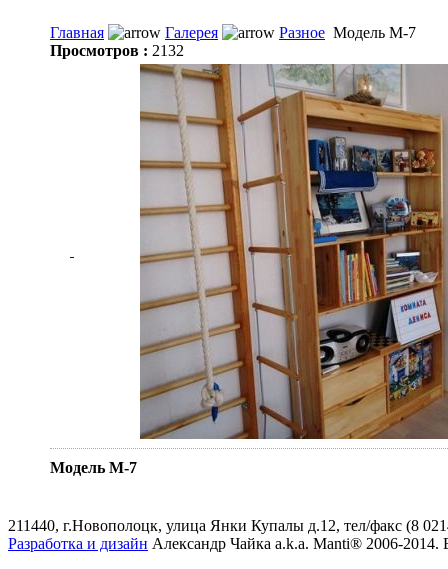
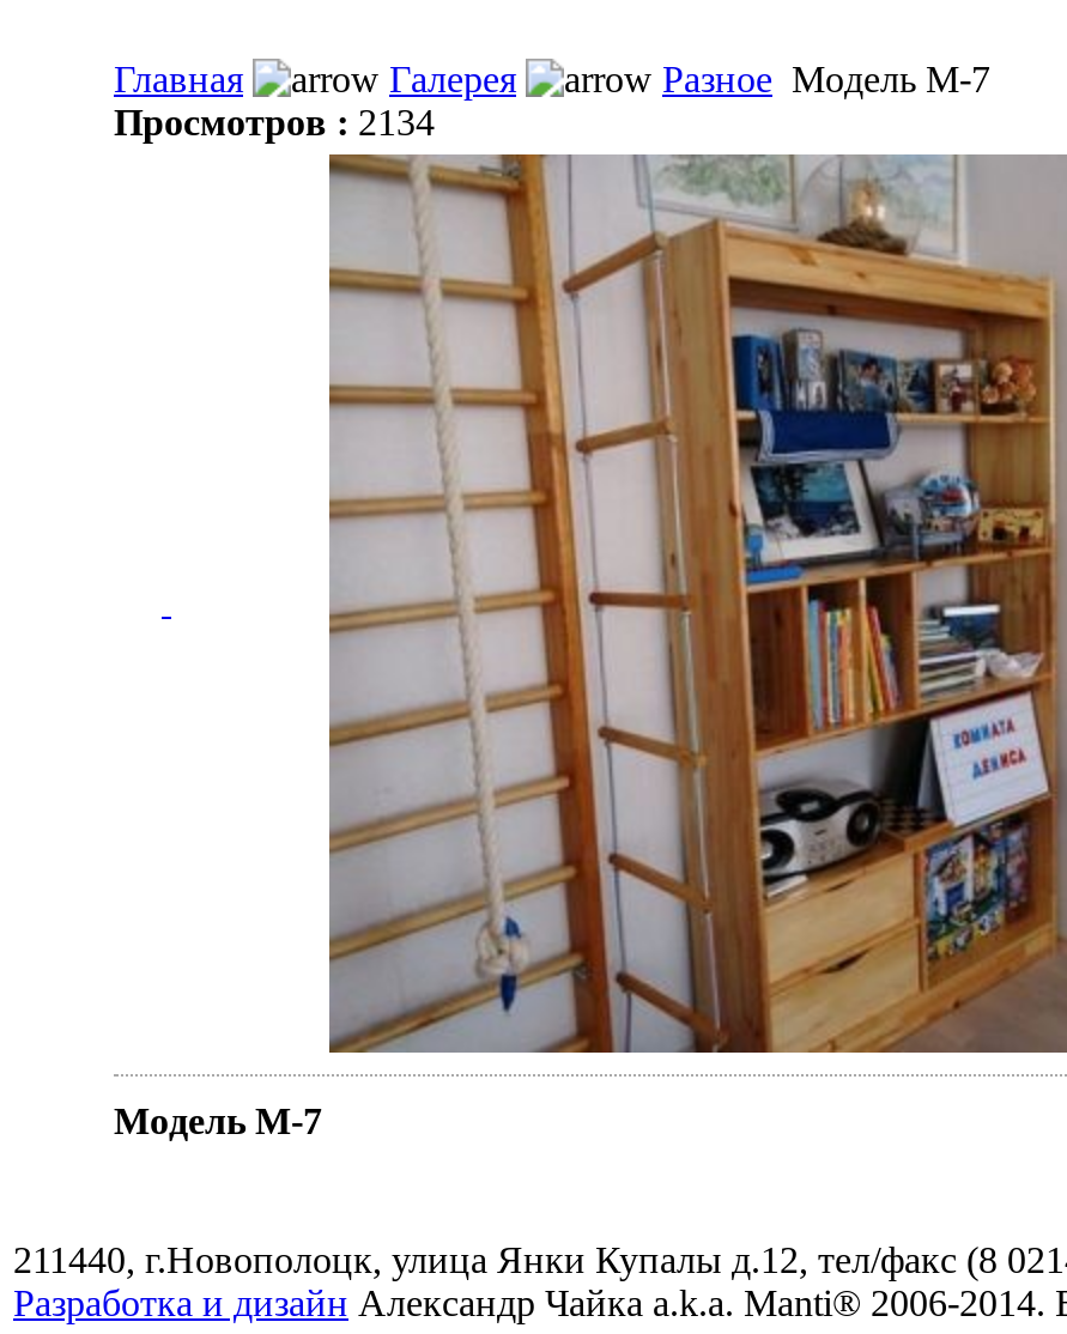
[50,42,184,59] Просмотров : 2132 -> [114,102,435,143] Просмотров : 2134

